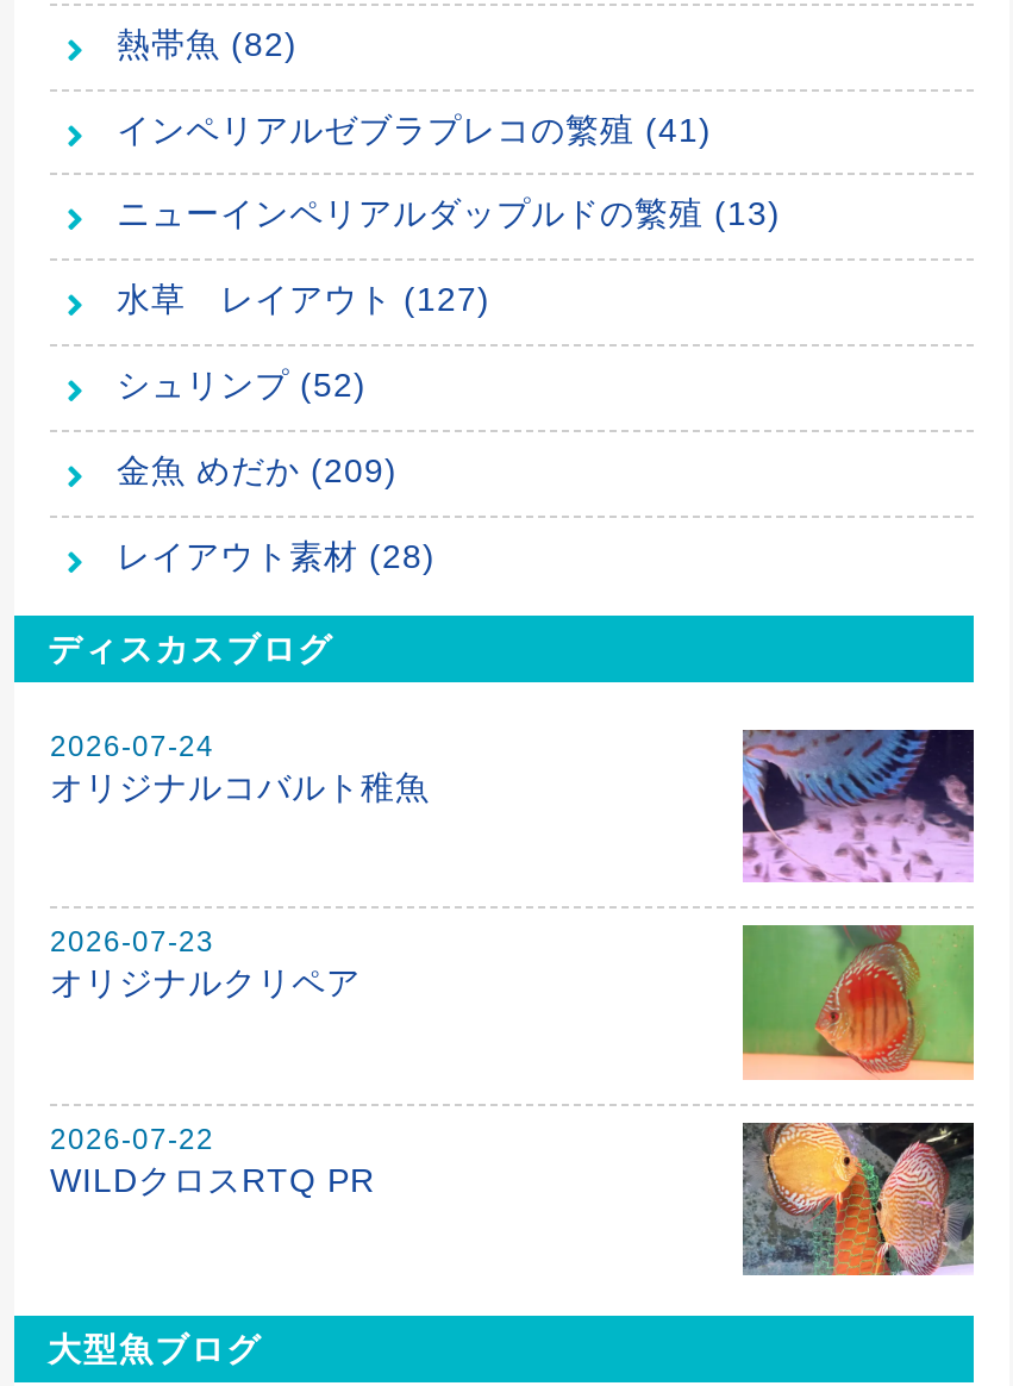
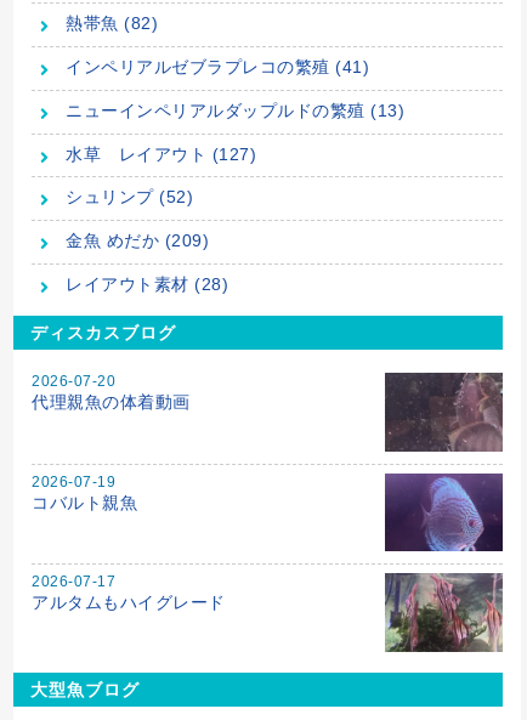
[50,729,430,805] 2026-07-24 | オリジナルコバルト稚魚 -> [32,373,190,412] 2026-07-20 | 代理親魚の体着動画
[740,729,974,884] [image] -> [384,372,504,453] [image]
[50,926,361,1002] 2026-07-23 | オリジナルクリペア -> [32,473,137,512] 2026-07-19 | コバルト親魚
[740,924,976,1081] [image] -> [384,472,504,552] [image]
[50,1122,375,1198] 2026-07-22 | WILDクロスRTQ PR -> [32,573,225,612] 2026-07-17 | アルタムもハイグレード
[743,1122,976,1276] [image] -> [385,572,503,653] [image]

